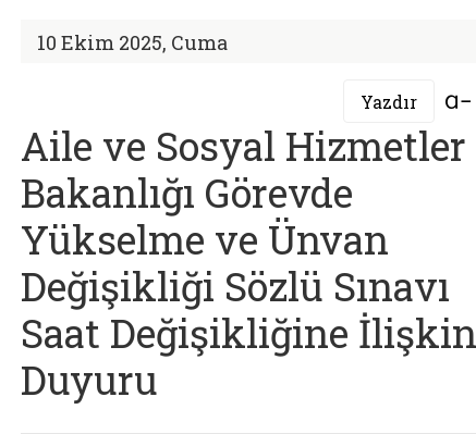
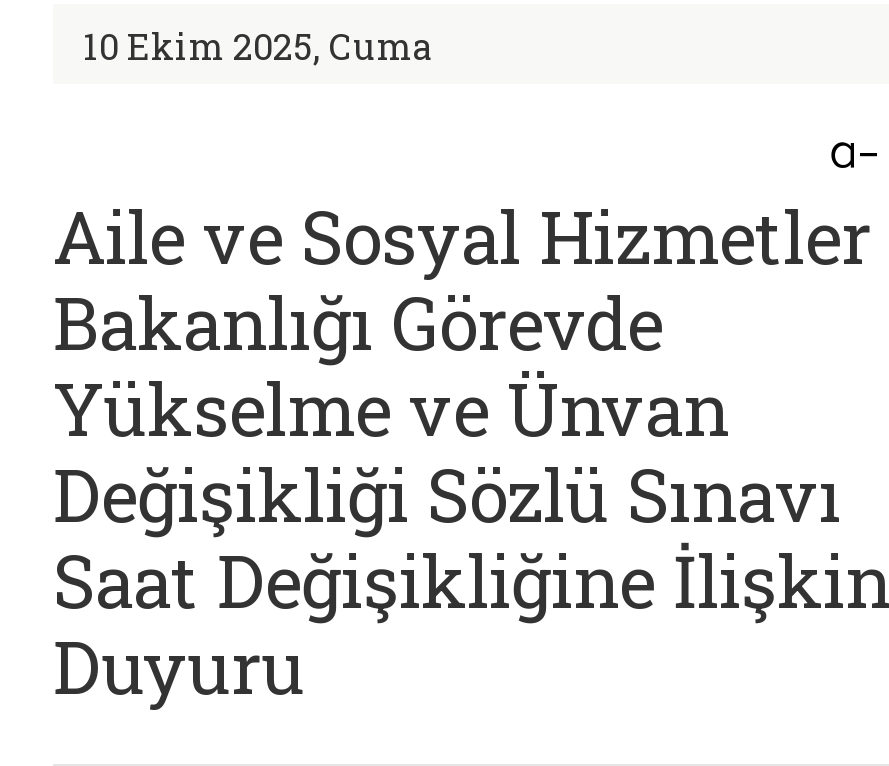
[361,90,417,113] Yazdır -> none

